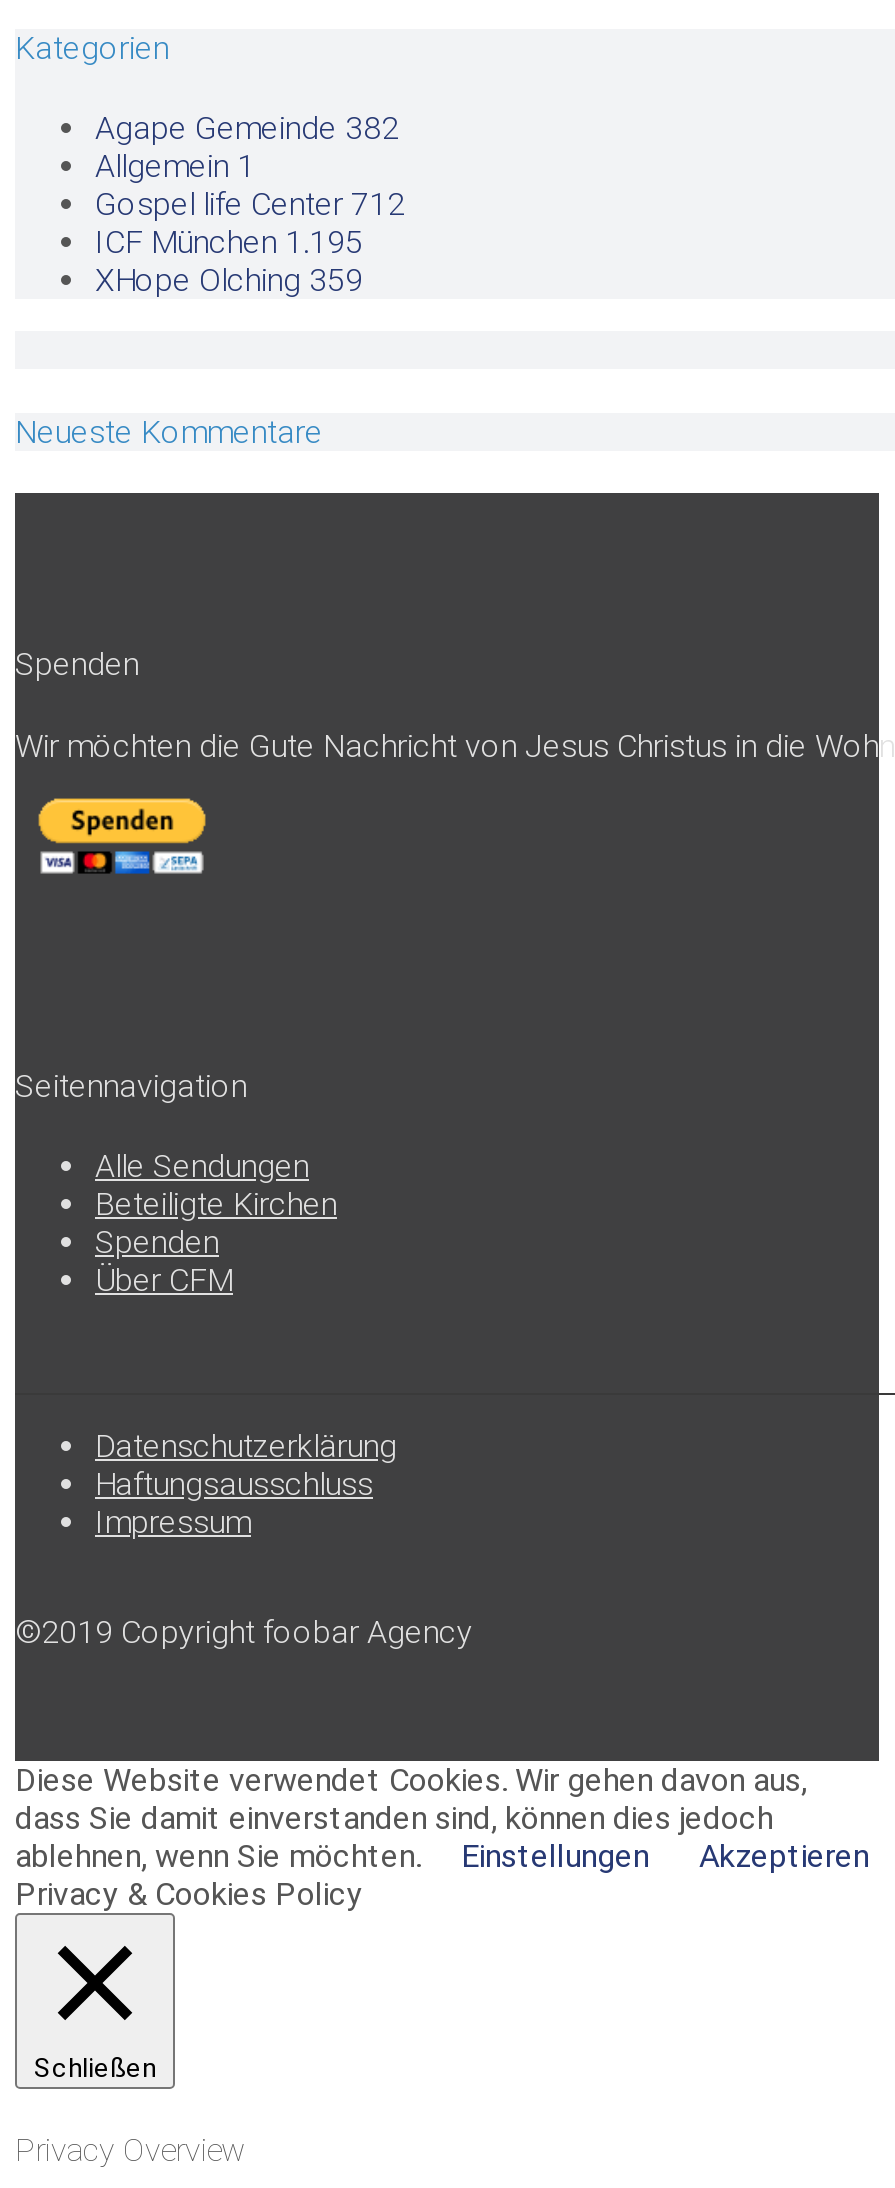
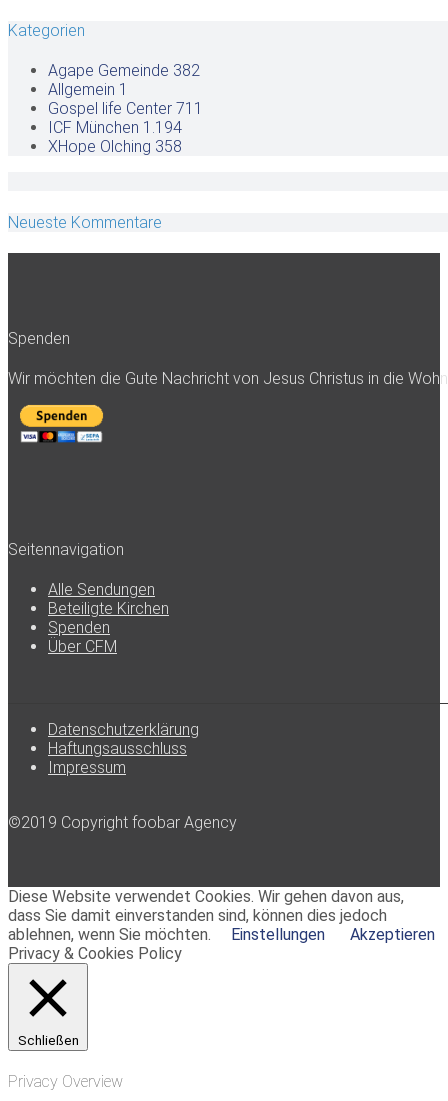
[95,186,405,224] Gospel life Center 712 -> [48,99,203,118] Gospel life Center 711
[95,224,363,262] ICF München 1.195 -> [48,118,182,137] ICF München 1.194
[95,262,363,300] XHope Olching 359 -> [48,137,182,156] XHope Olching 358

